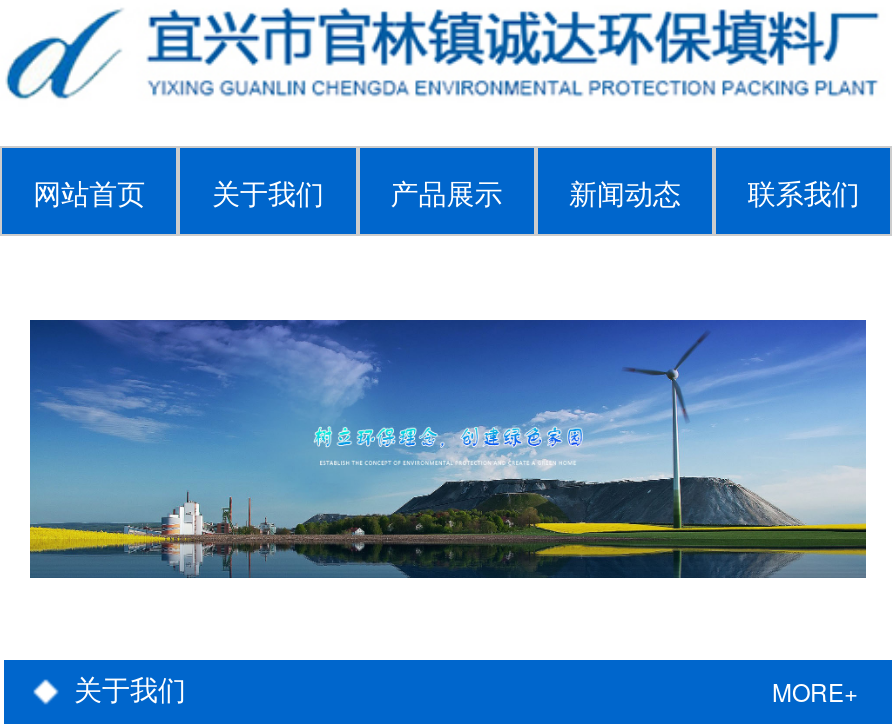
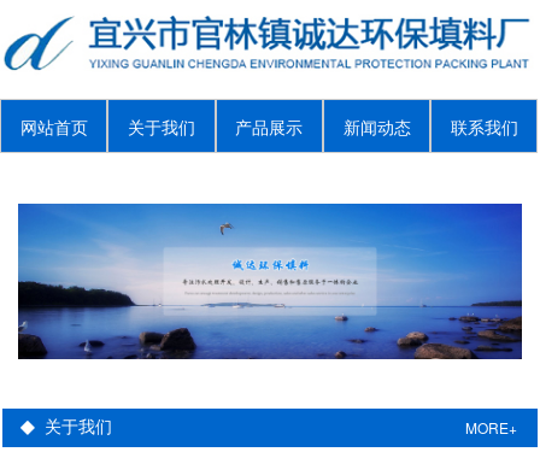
[28,320,868,580] [image] -> [17,204,523,360] [image]

